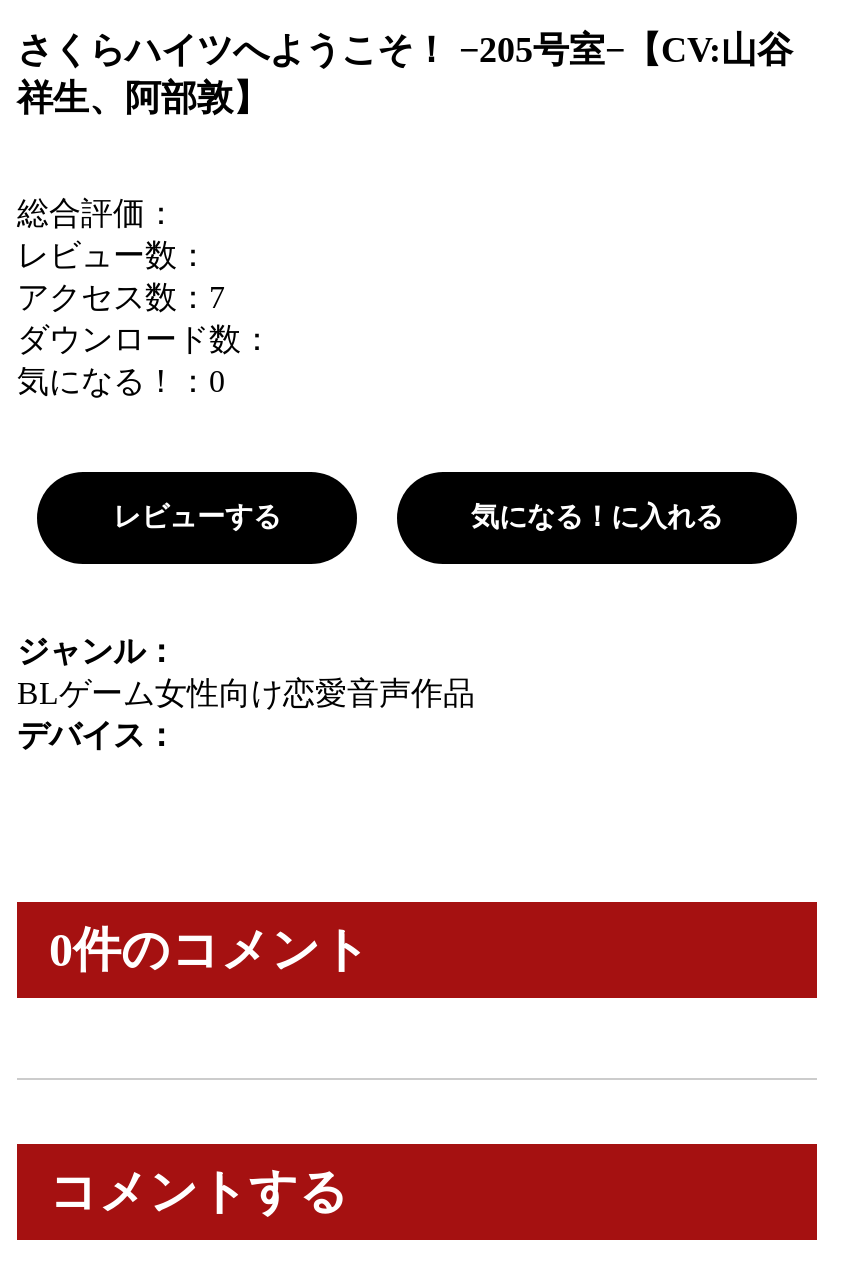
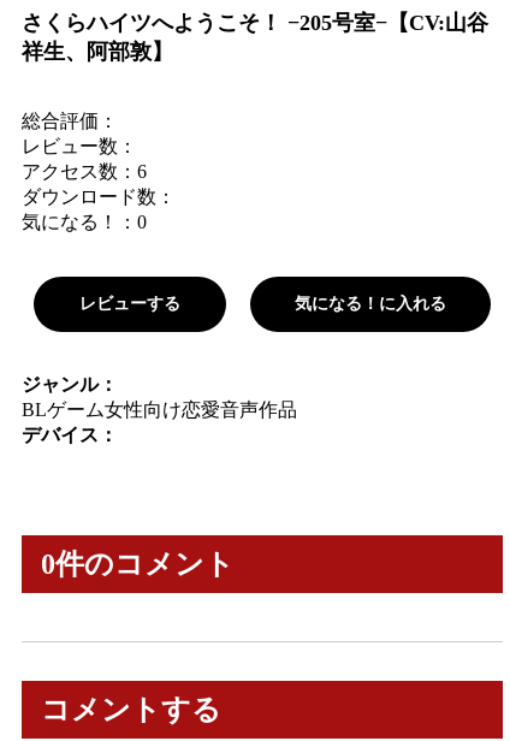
[17,280,225,314] アクセス数：7 -> [22,161,147,182] アクセス数：6

